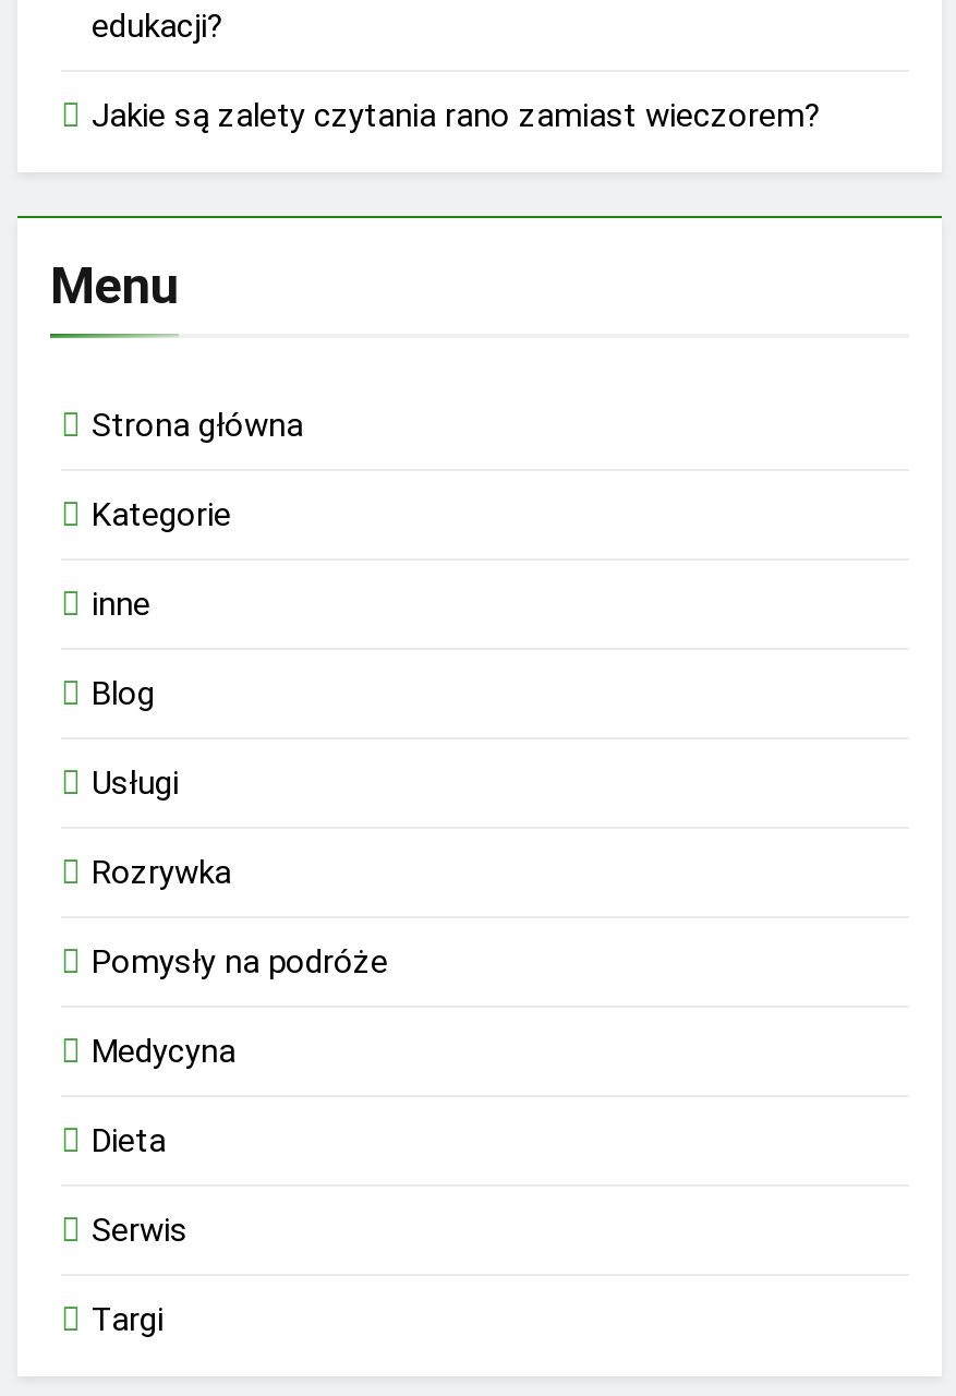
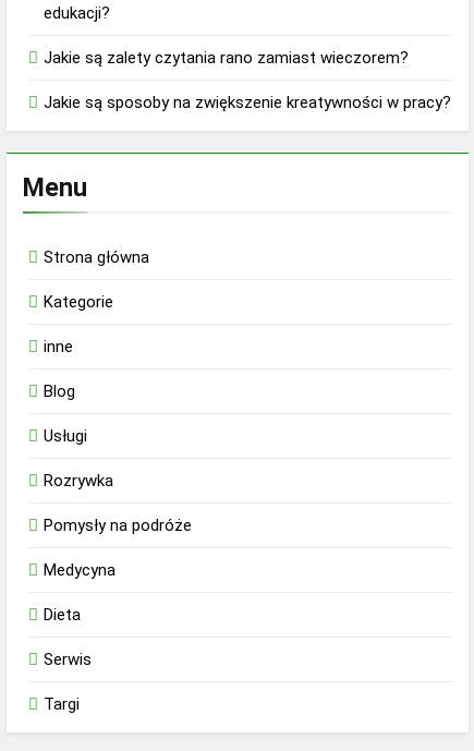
none -> [44,92,451,112] Jakie są sposoby na zwiększenie kreatywności w pracy?

